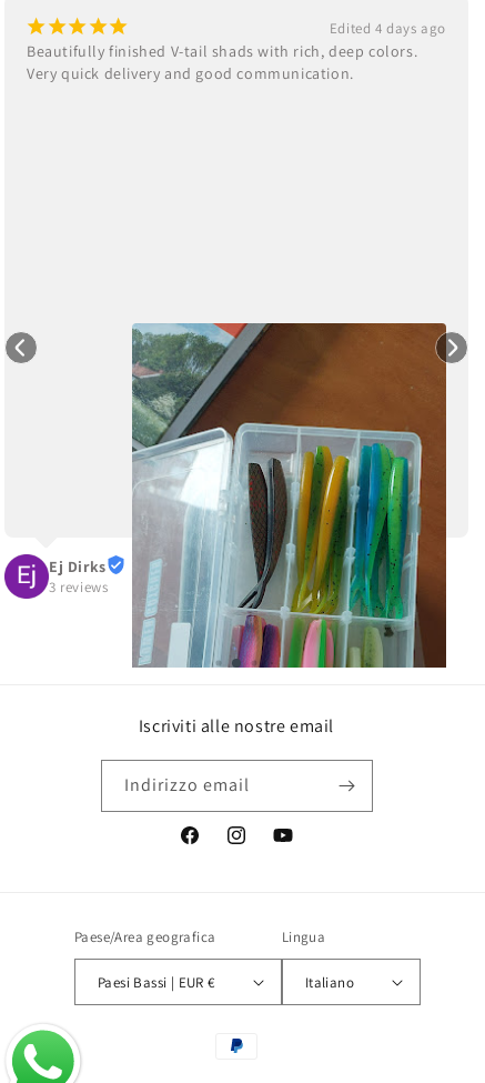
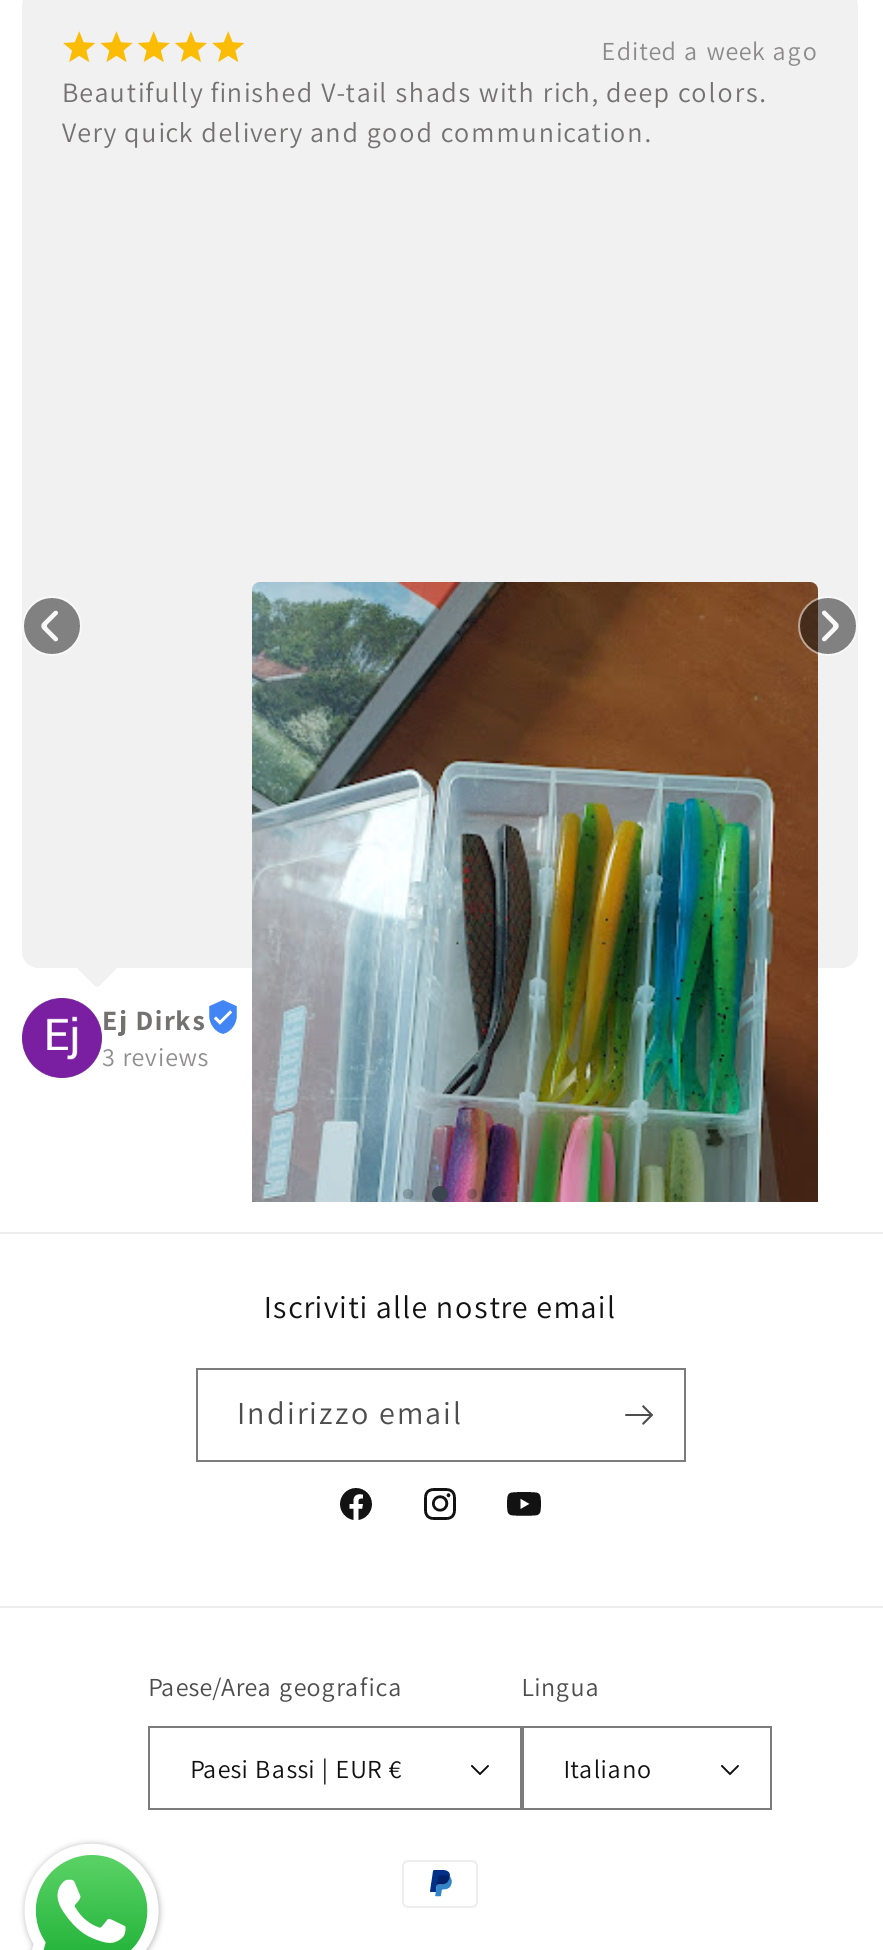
[329,19,446,37] Edited 4 days ago -> [602,33,818,67] Edited a week ago

